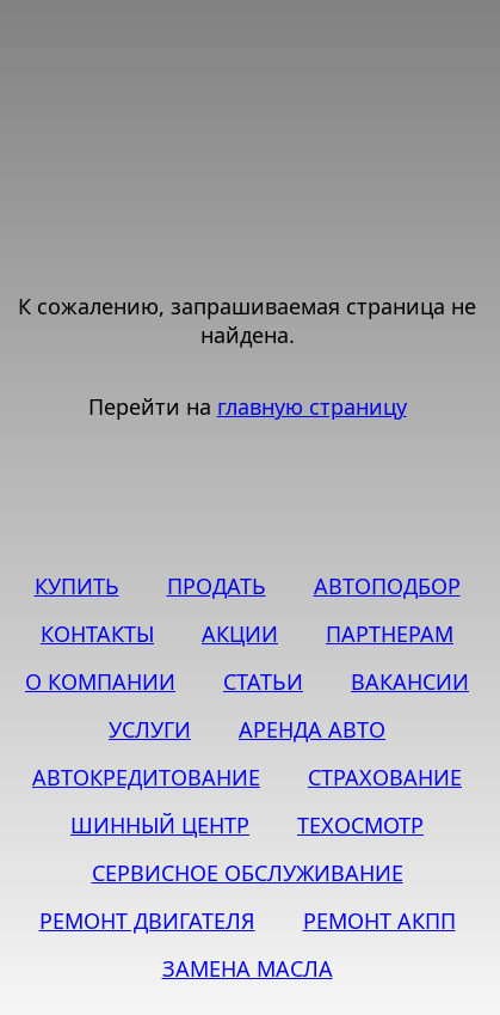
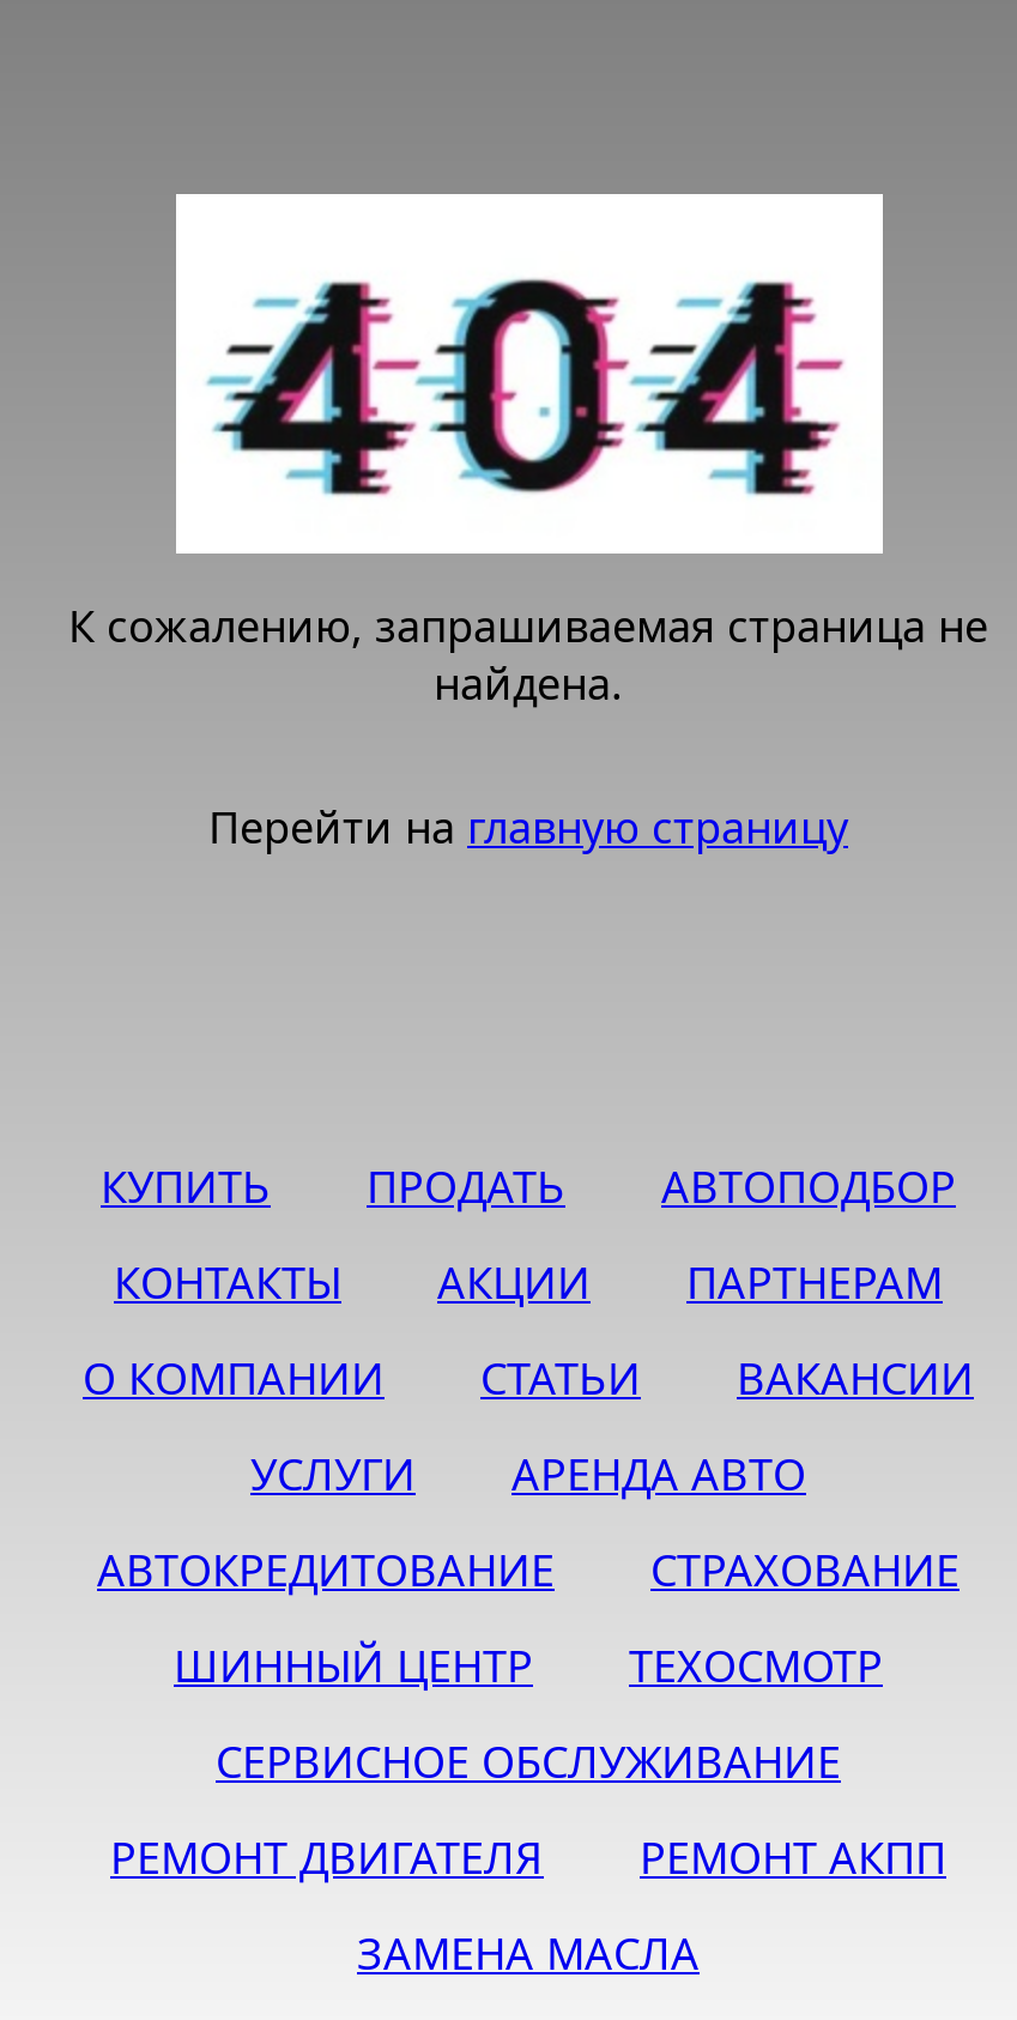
none -> [174,192,885,556] [image]

